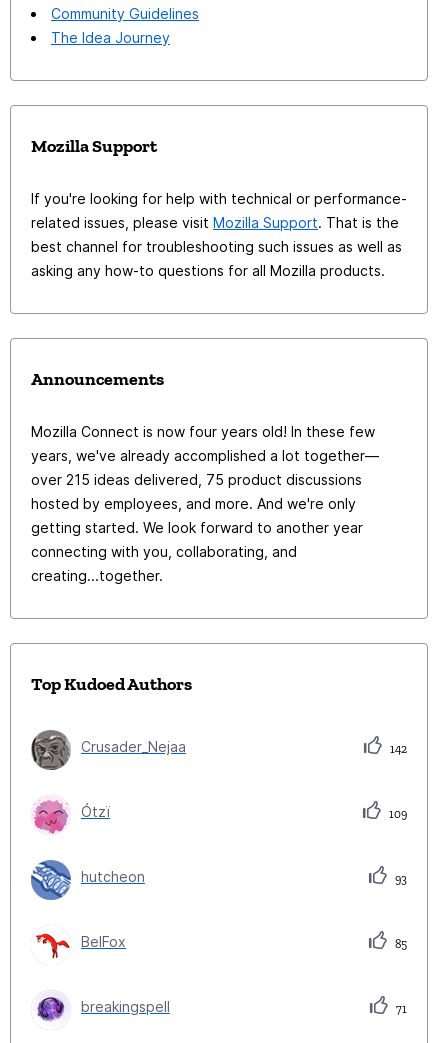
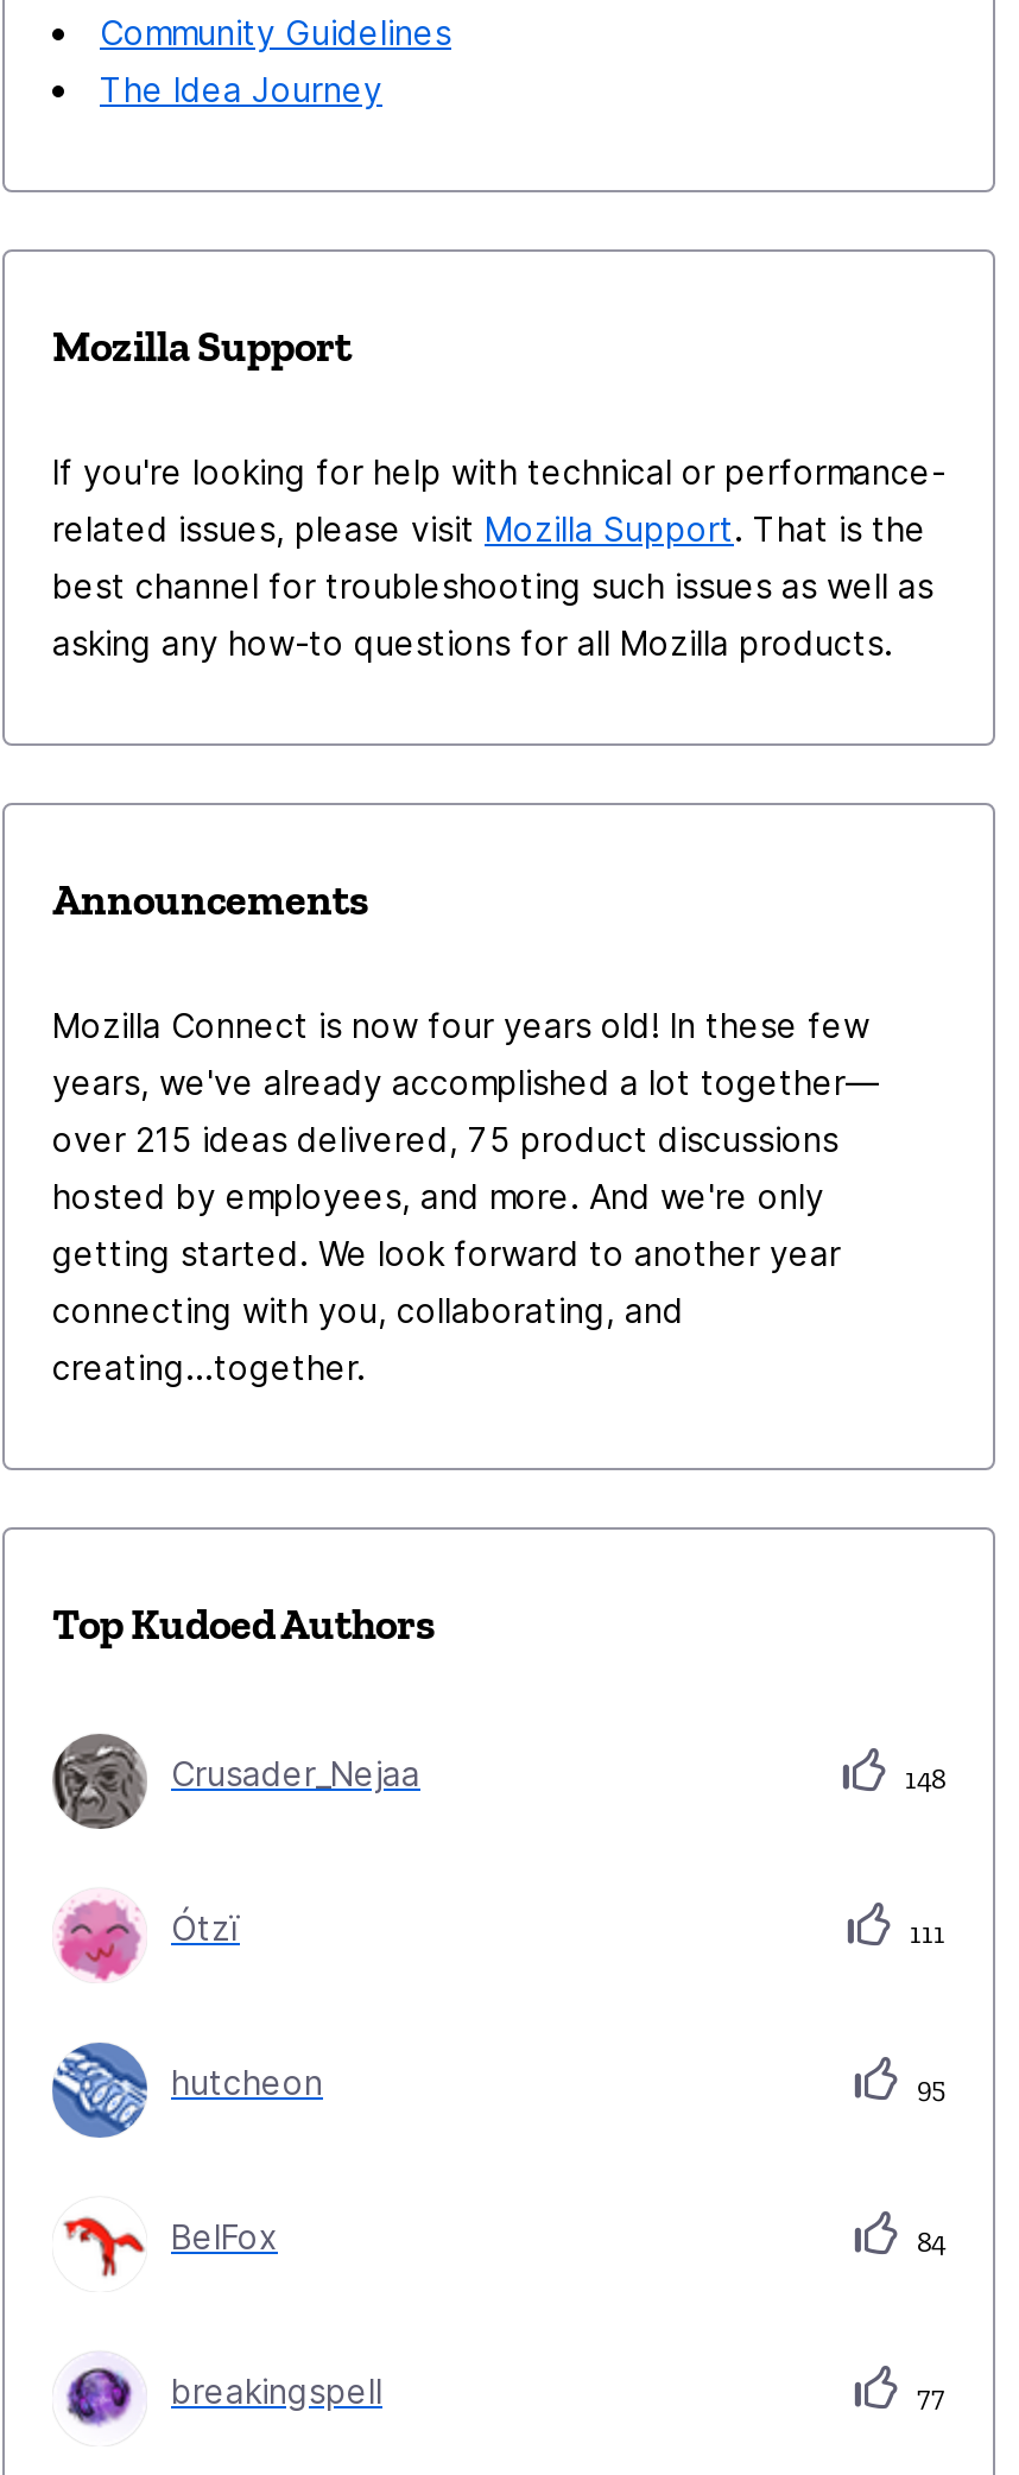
[387,742,407,756] 142 -> [898,1762,945,1795] 148
[386,807,407,821] 109 -> [903,1916,945,1950] 111
[392,872,407,886] 93 -> [910,2071,945,2104] 95
[392,937,407,951] 85 -> [910,2225,945,2258] 84
[393,1002,407,1016] 71 -> [910,2380,945,2413] 77

